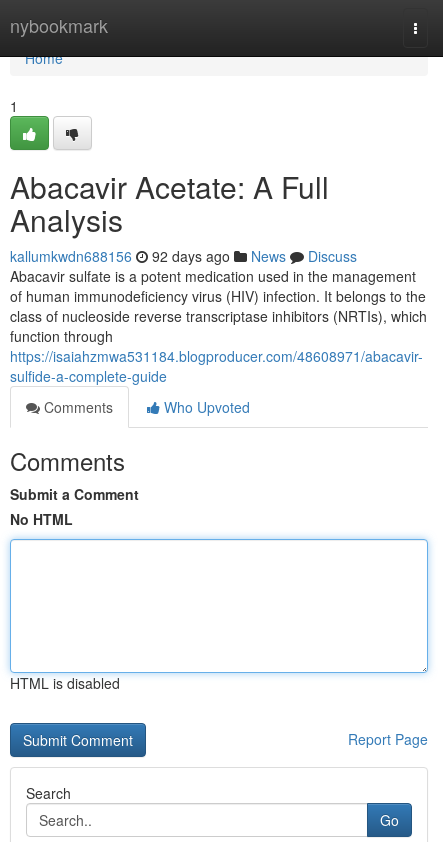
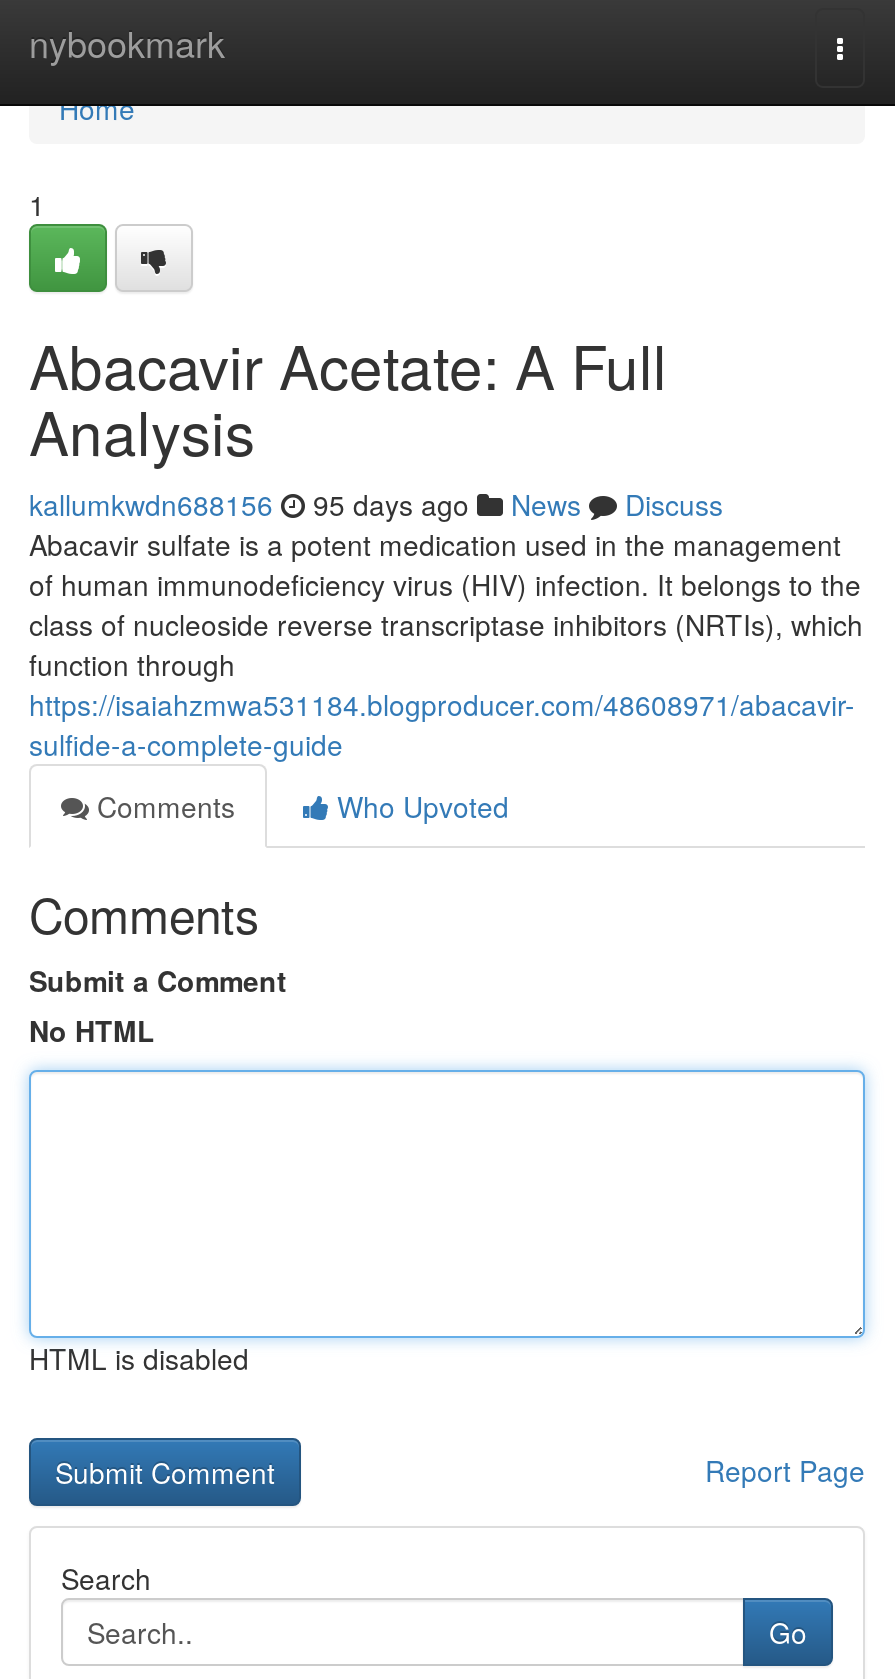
[10,246,357,266] kallumkwdn688156 92 days ago News Discuss -> [29,484,723,524] kallumkwdn688156 95 days ago News Discuss

